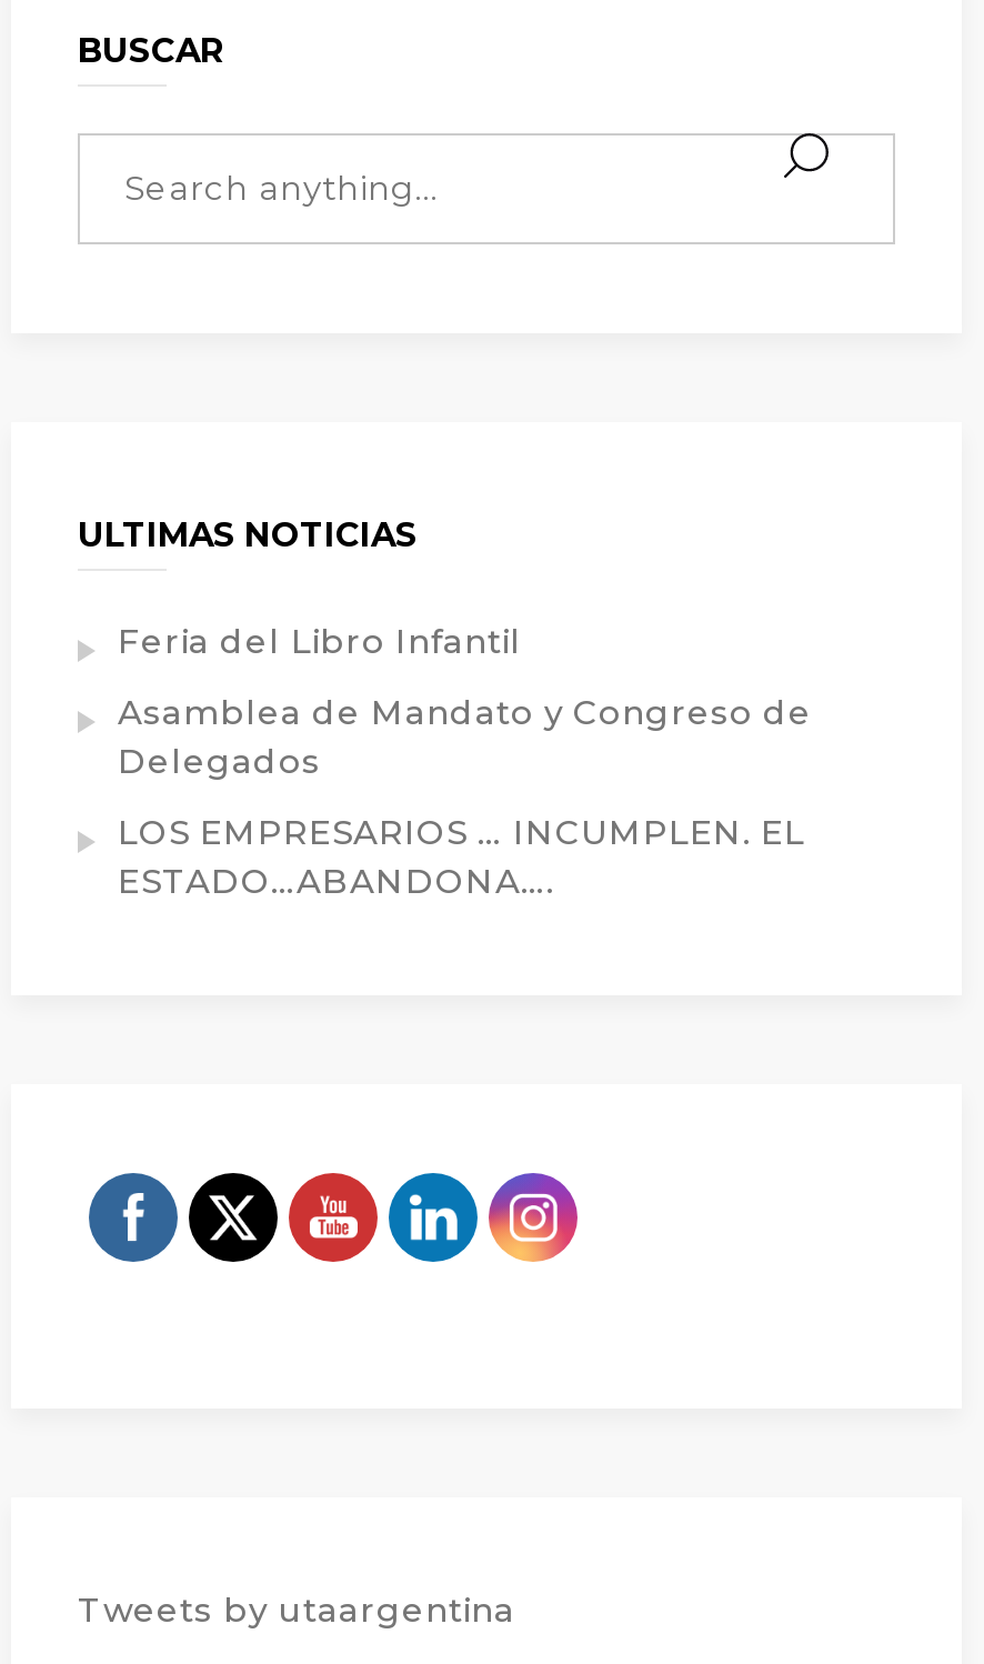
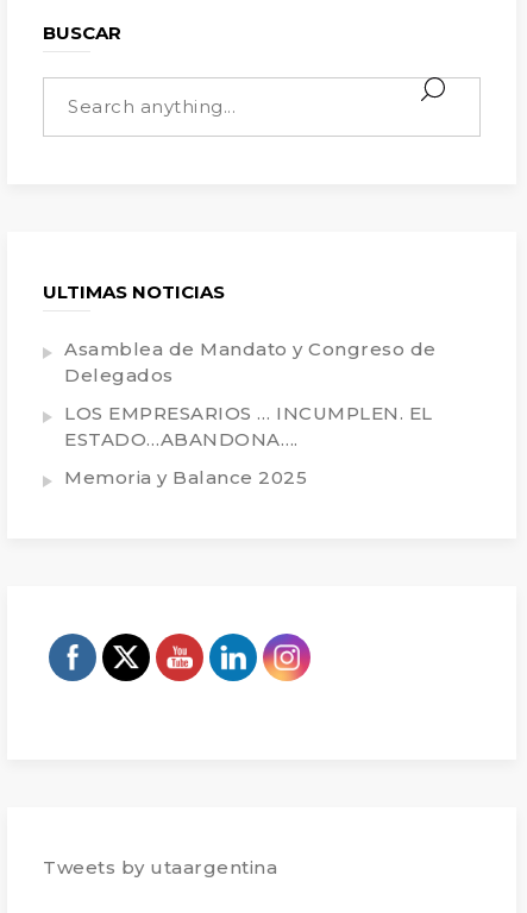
[118,620,522,662] Feria del Libro Infantil -> none
moved [118,691,812,902] -> [64,337,436,450]: Asamblea de Mandato y Congreso de | Delegados | LOS EMPRESARIOS … INCUMPLEN. EL | ESTADO…ABANDONA….
none -> [64,466,307,488] Memoria y Balance 2025

